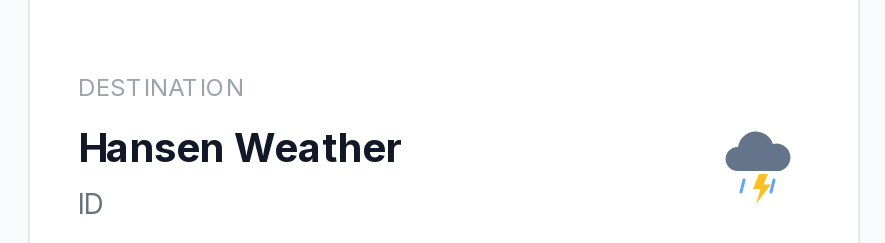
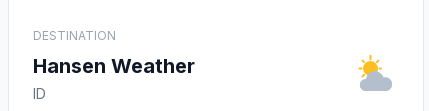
[724,126,796,204] [image] -> [357,54,393,92] [image]

